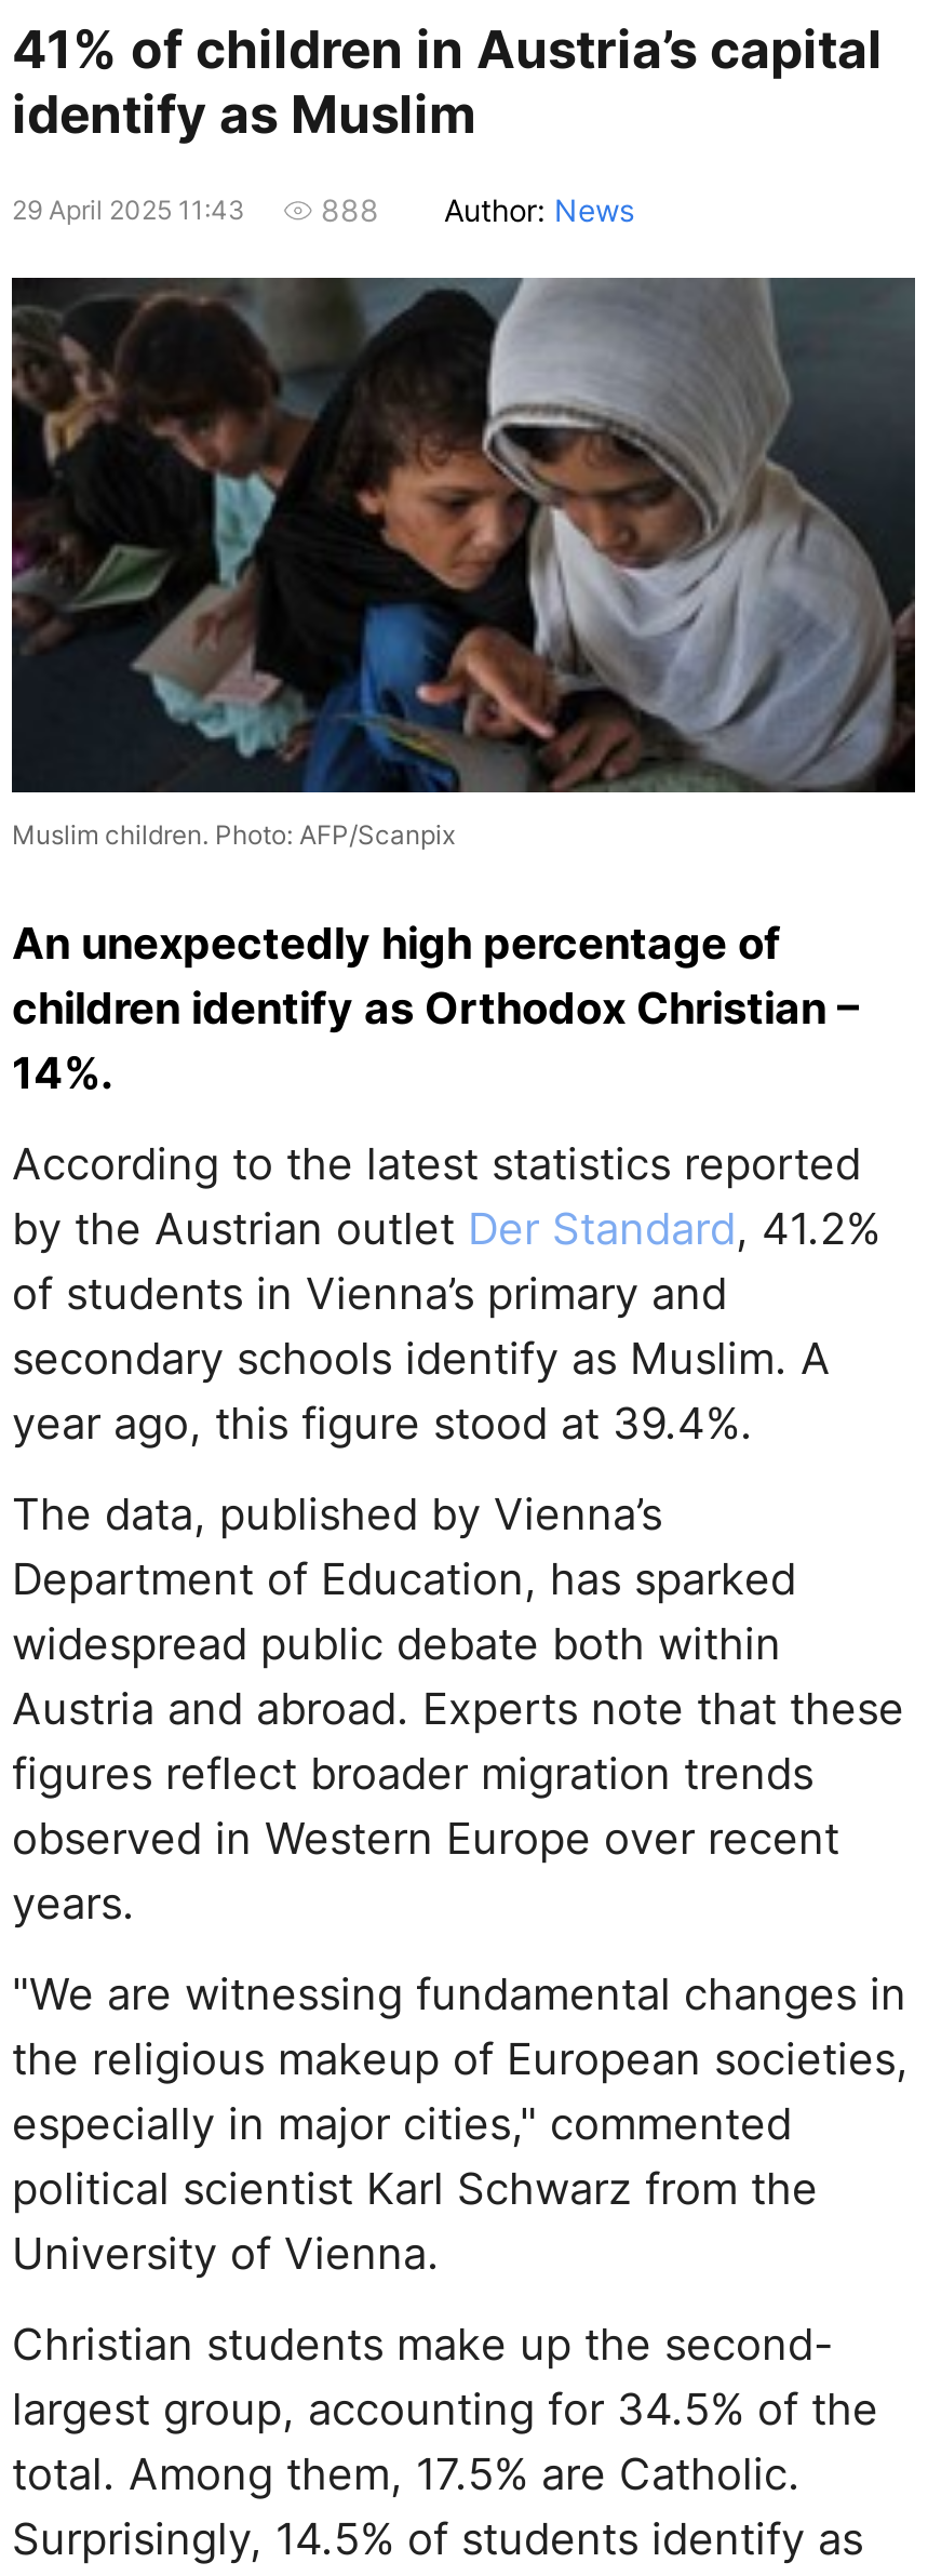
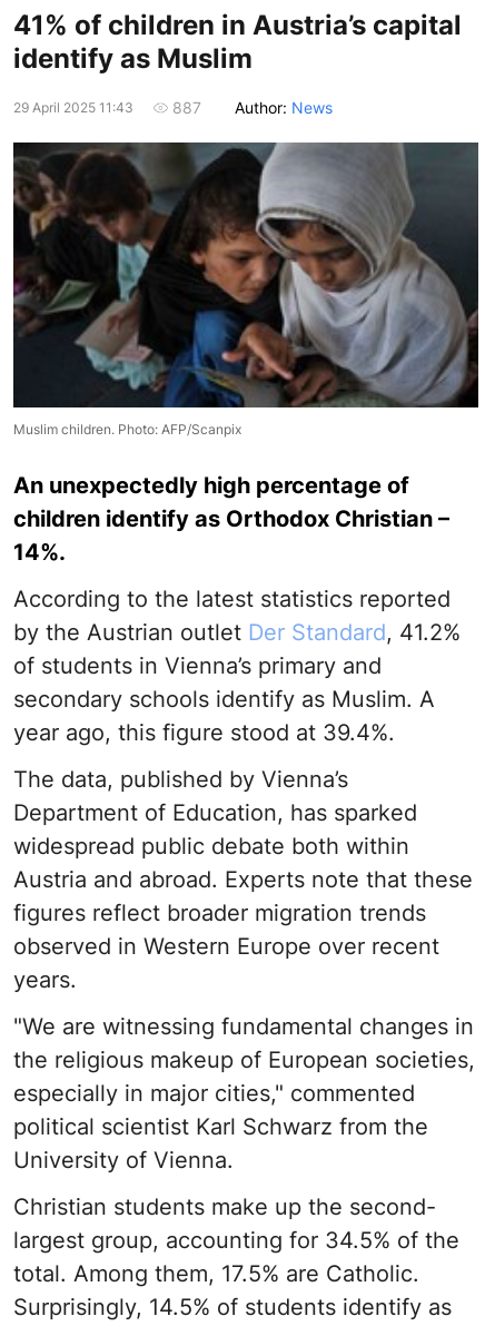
[321,191,634,229] 888 Author: News -> [172,98,333,117] 887 Author: News

